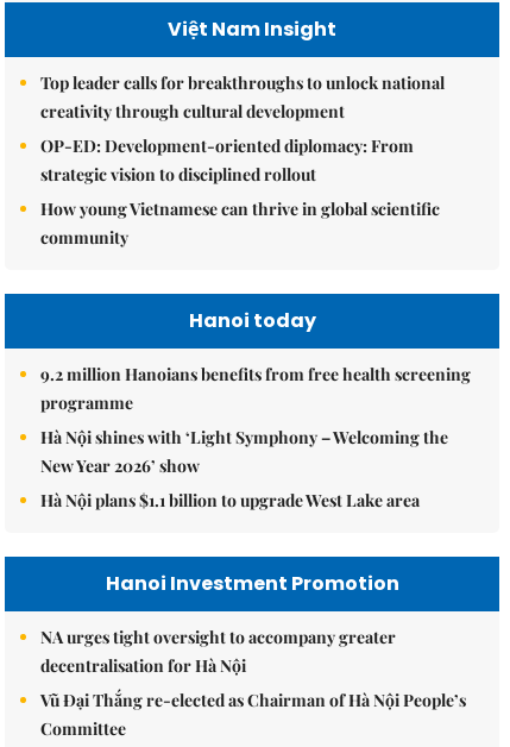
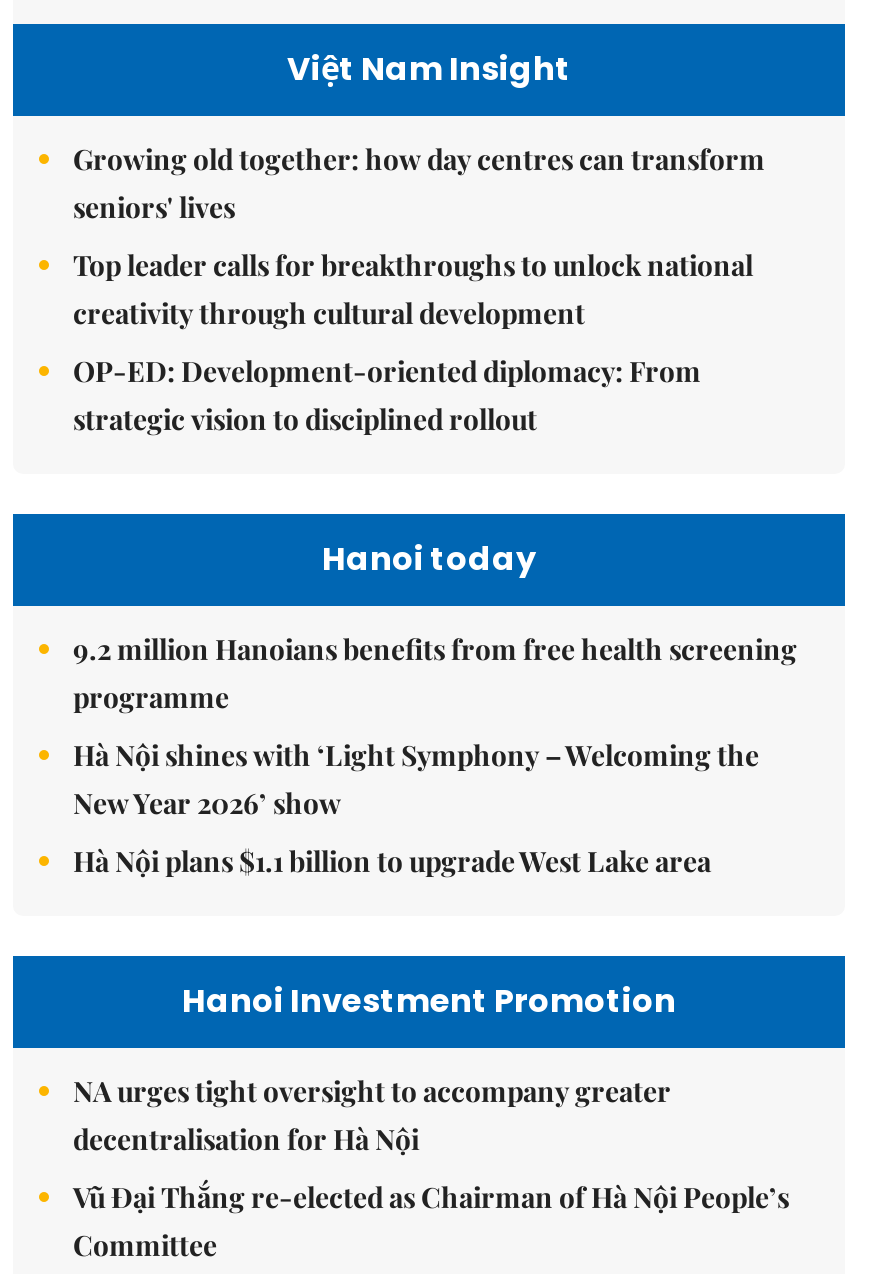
none -> [73,140,765,226] Growing old together: how day centres can transform | seniors' lives
moved [40,71,445,185] -> [73,246,753,438]: Top leader calls for breakthroughs to unlock national | creativity through cultural development | OP-ED: Development-oriented diplomacy: From | strategic vision to disciplined rollout
[40,197,440,248] How young Vietnamese can thrive in global scientific | community -> none

